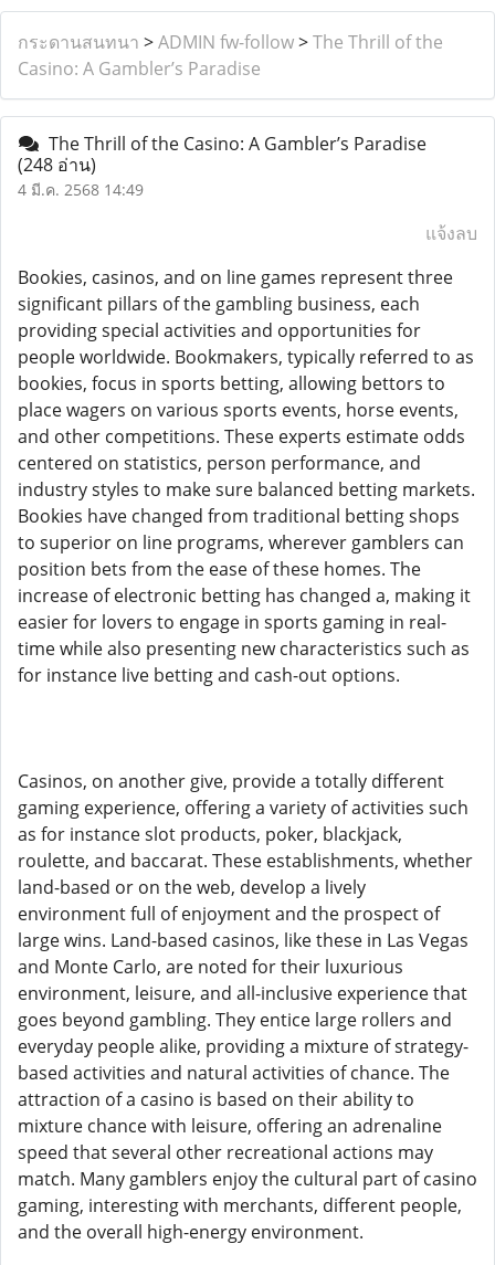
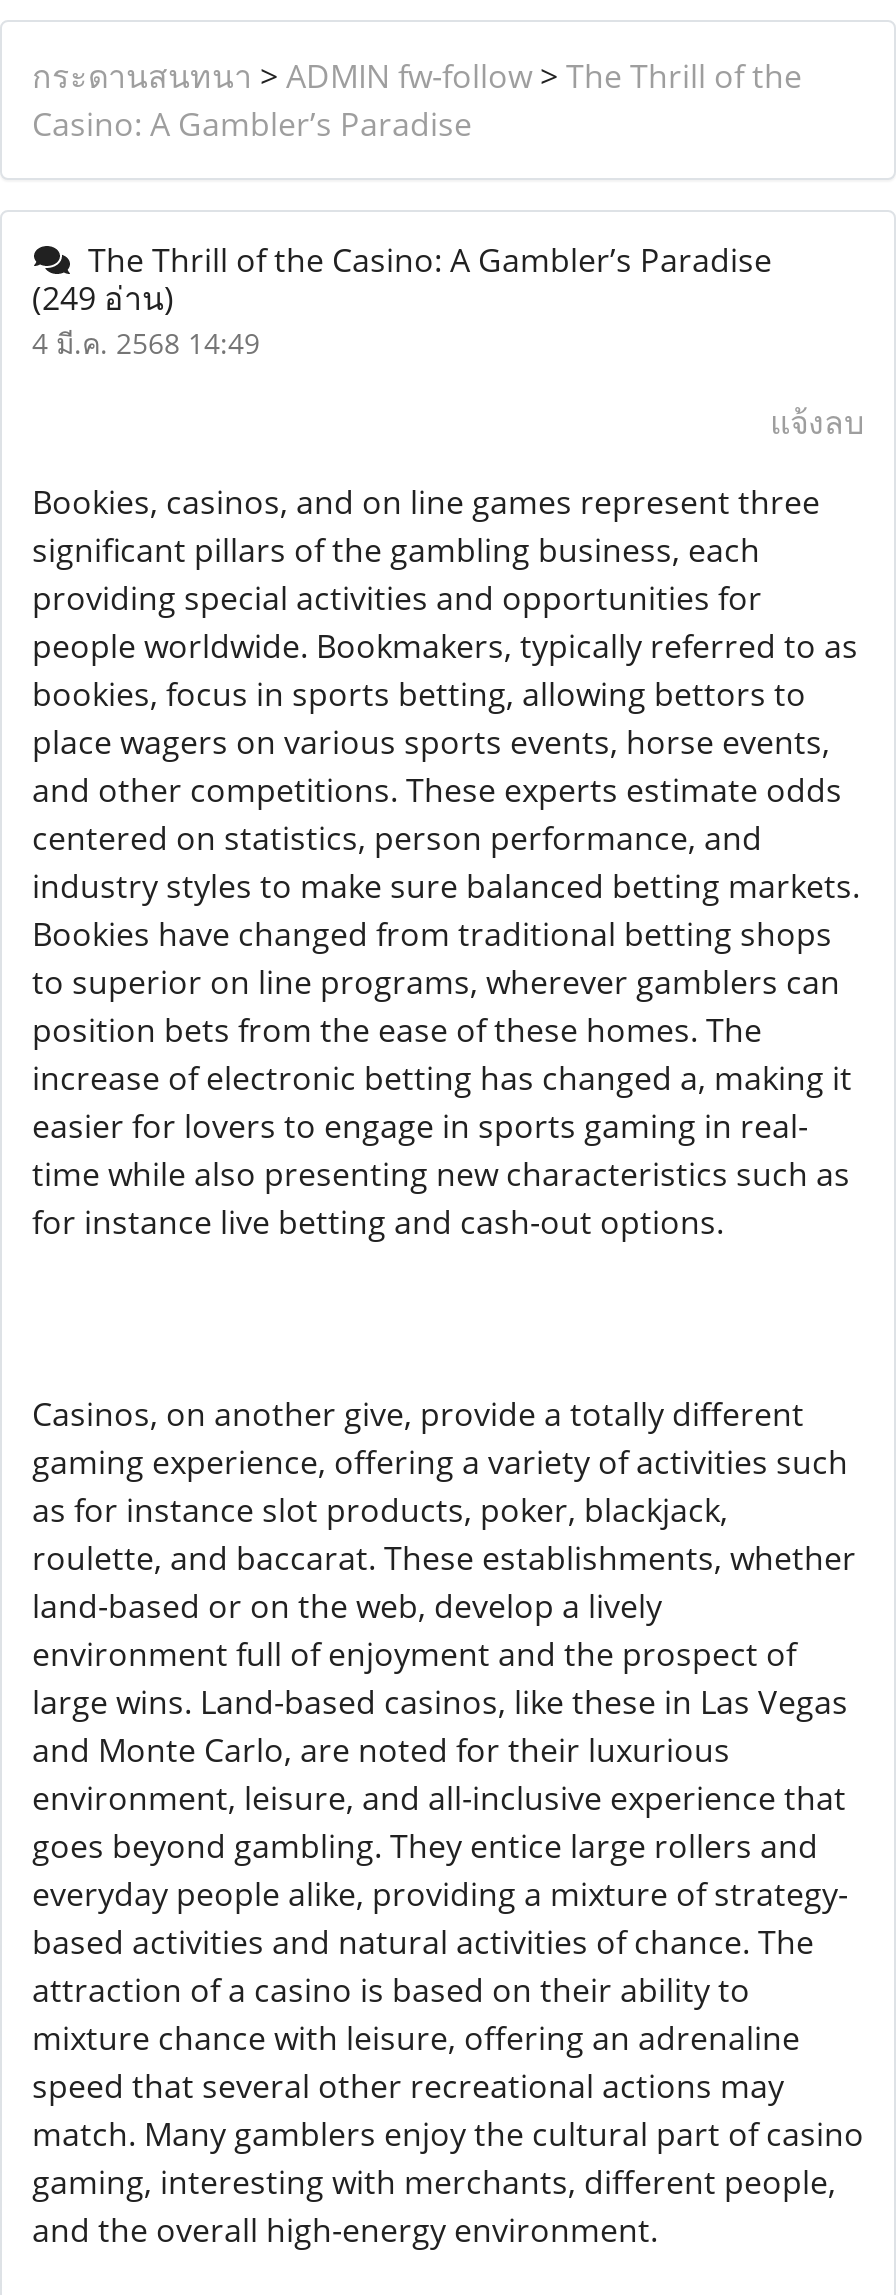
[18,152,96,177] (248 อ่าน) -> [32,276,174,320] (249 อ่าน)

